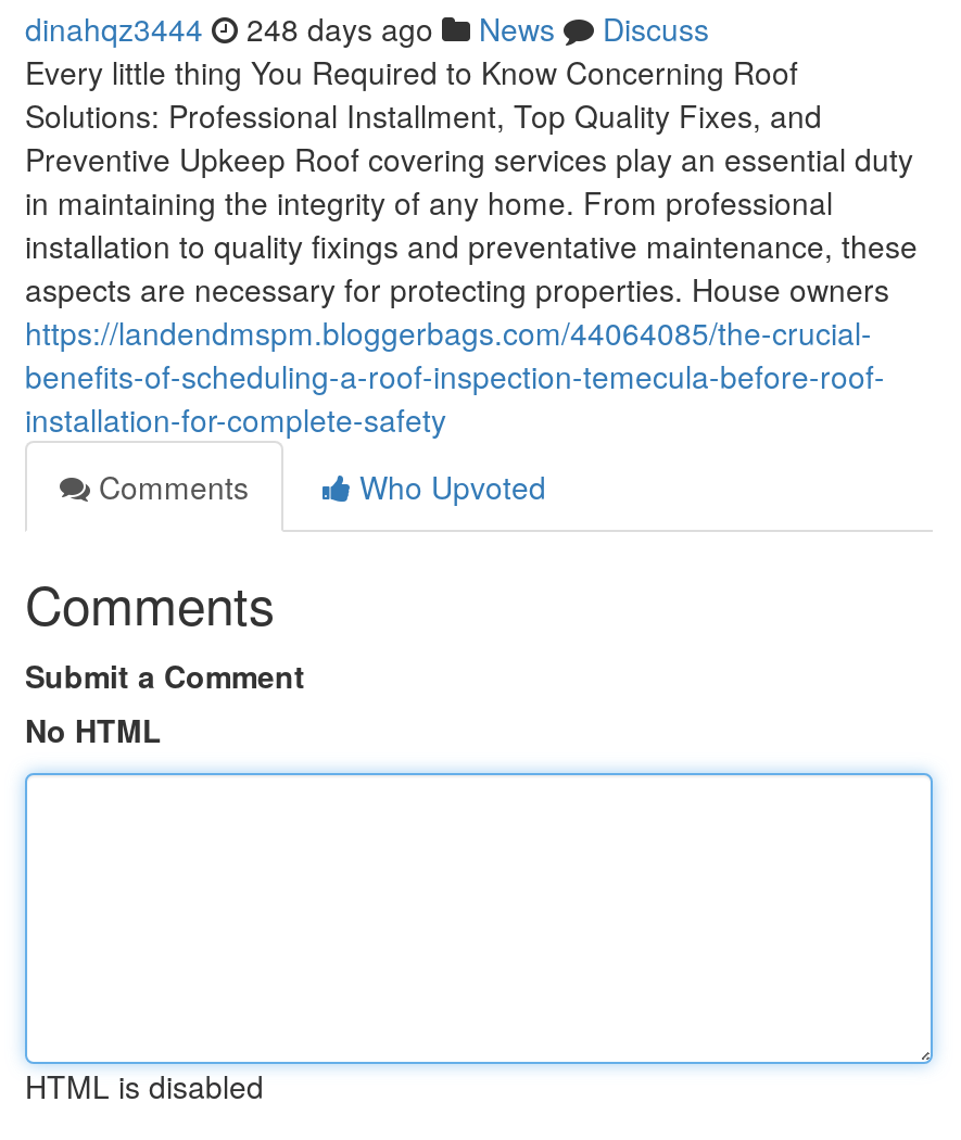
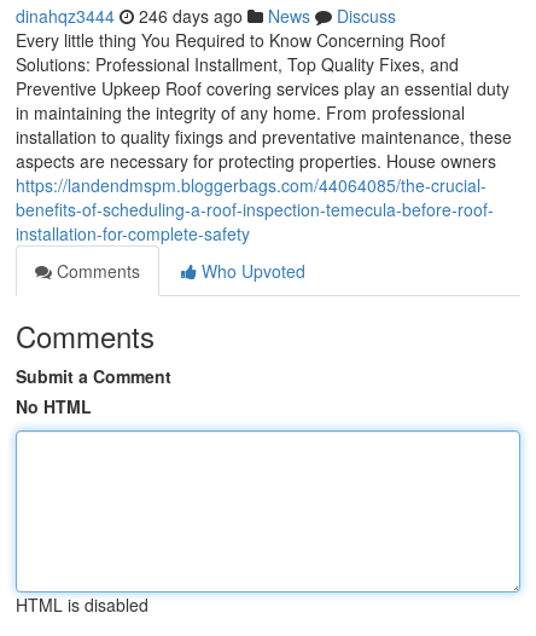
[25,7,709,50] dinahqz3444 248 days ago News Discuss -> [16,4,396,28] dinahqz3444 246 days ago News Discuss

